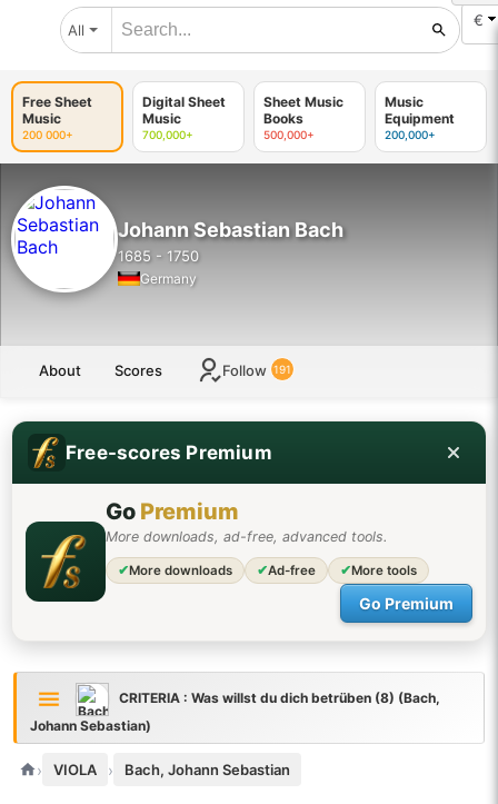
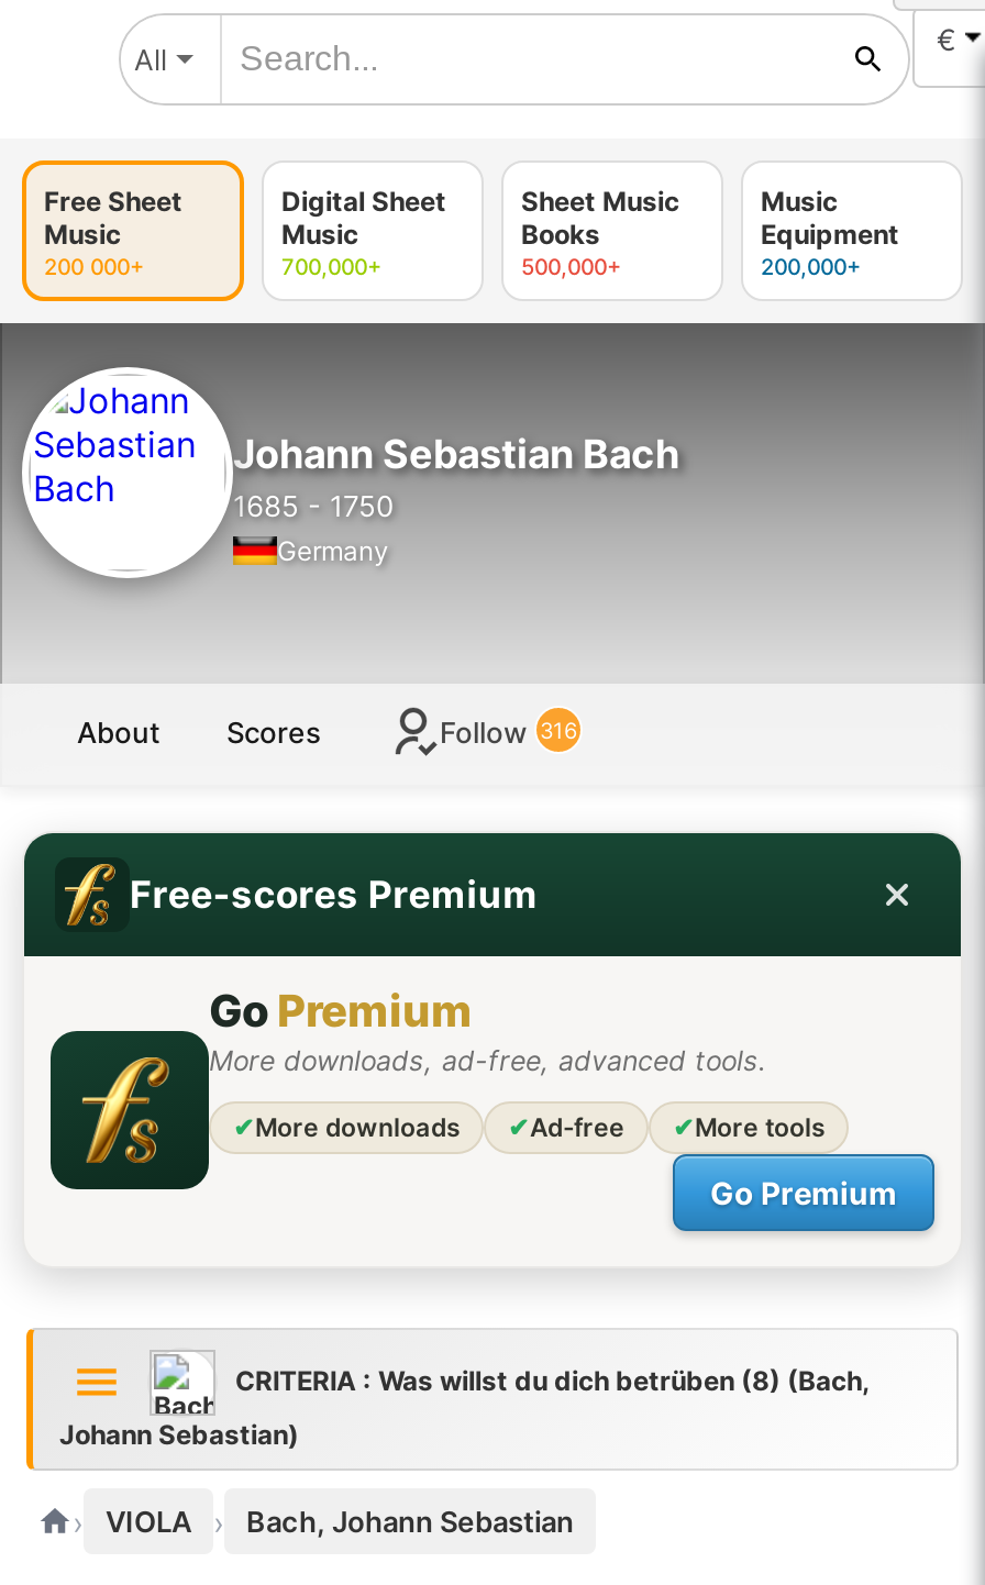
[222,361,291,379] Follow 191 -> [440,714,577,750] Follow 316

